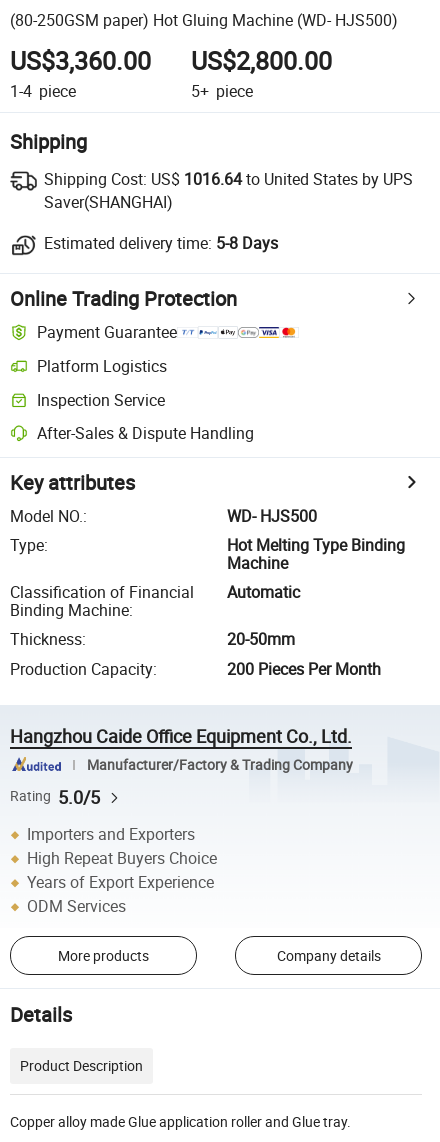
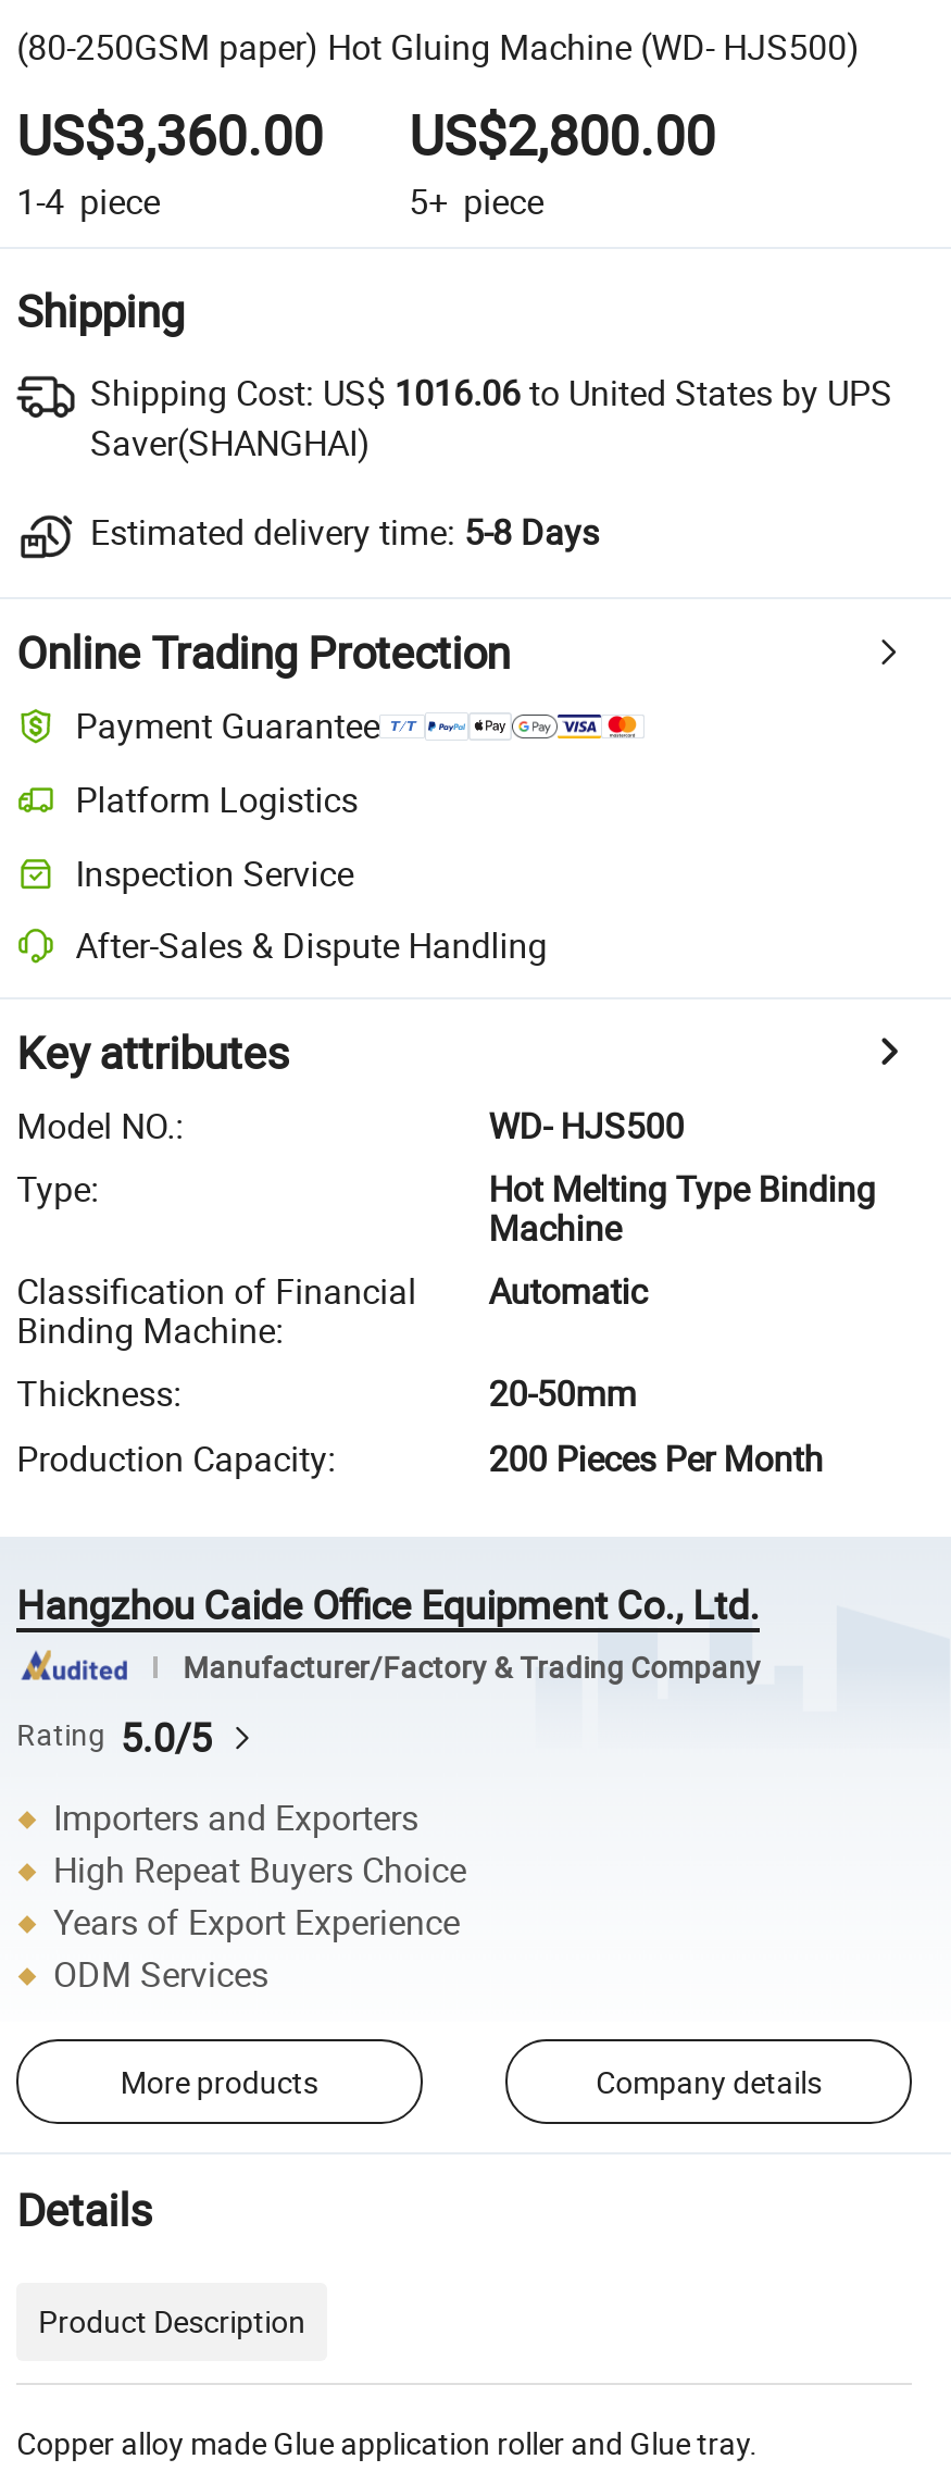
[44,168,413,190] Shipping Cost: US$1016.64 to United States by UPS -> [90,368,892,416] Shipping Cost: US$1016.06 to United States by UPS

